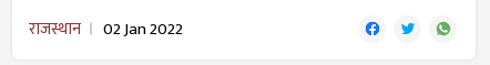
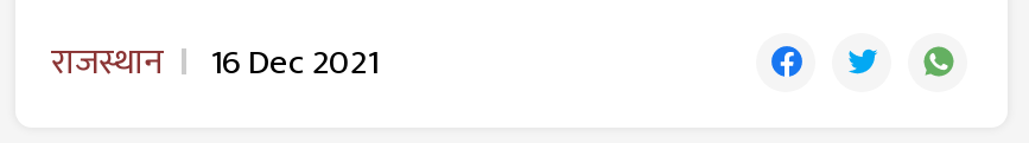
[29,15,183,43] राजस्थान 02 Jan 2022 -> [51,33,379,92] राजस्थान 16 Dec 2021

